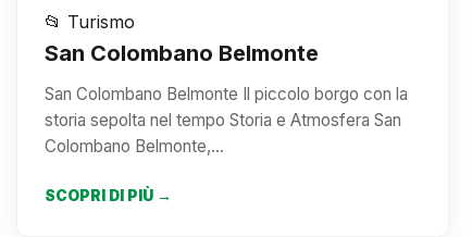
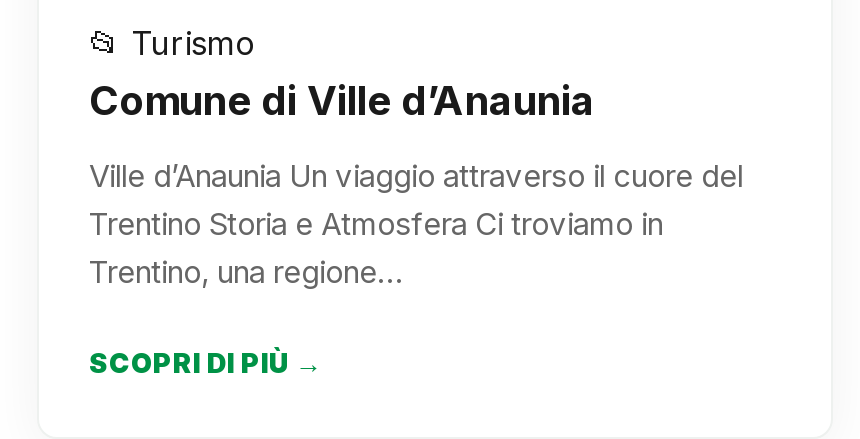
[45,40,319,66] San Colombano Belmonte -> [89,77,595,125] Comune di Ville d’Anaunia
[45,84,408,157] San Colombano Belmonte Il piccolo borgo con la | storia sepolta nel tempo Storia e Atmosfera San | Colombano Belmonte,… -> [89,157,743,291] Ville d’Anaunia Un viaggio attraverso il cuore del | Trentino Storia e Atmosfera Ci troviamo in | Trentino, una regione…

